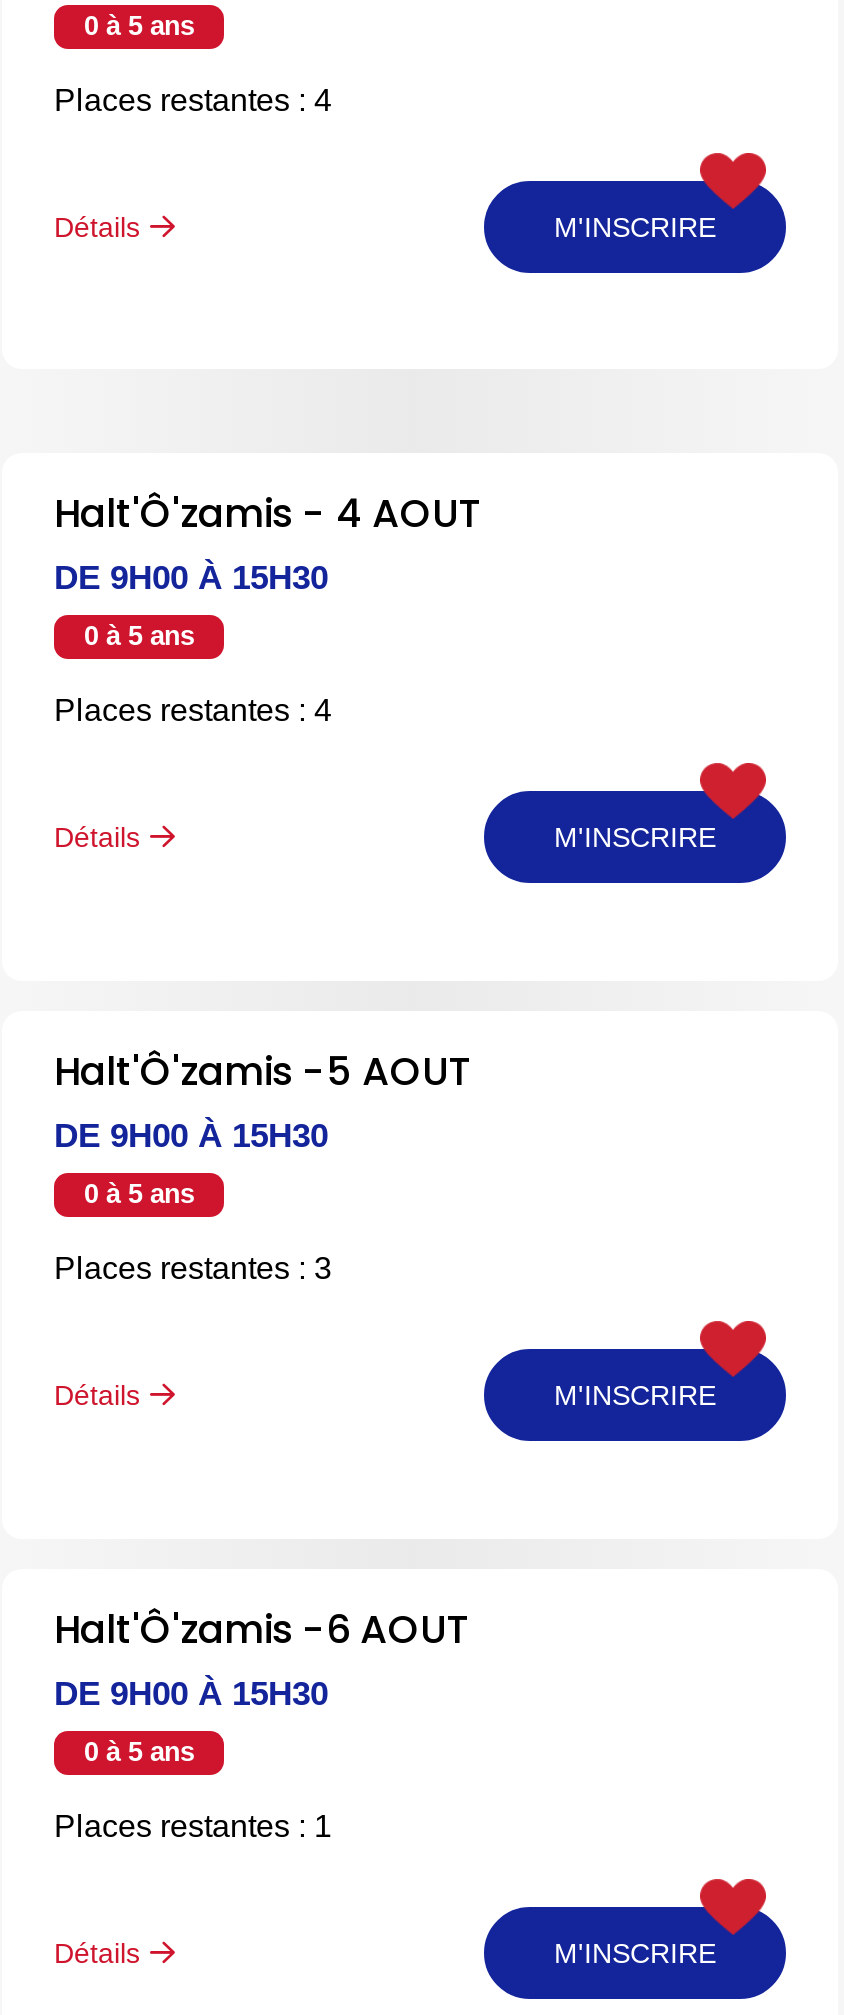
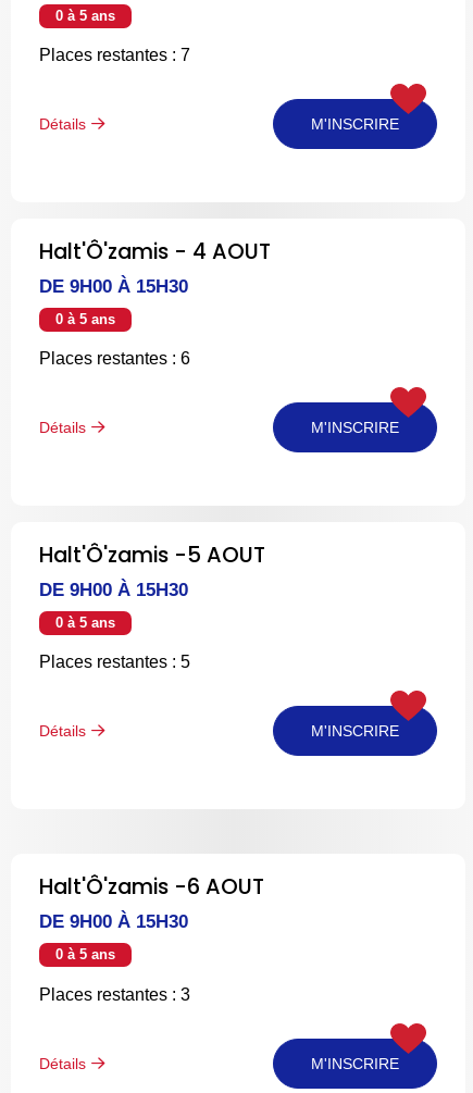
[54,82,332,116] Places restantes : 4 -> [39,46,190,65] Places restantes : 7
moved [54,484,480,651] -> [39,236,271,327]: Halt'Ô'zamis - 4 AOUT | DE 9H00 À 15H30 | 0 à 5 ans
[54,693,332,727] Places restantes : 4 -> [39,350,190,368] Places restantes : 6
moved [54,821,716,1209] -> [39,419,399,630]: Détails | M'INSCRIRE | Halt'Ô'zamis -5 AOUT | DE 9H00 À 15H30 | 0 à 5 ans
none -> [39,653,190,671] Places restantes : 5
moved [54,1251,332,1285] -> [39,985,190,1004]: Places restantes : 3
moved [54,1379,716,1411] -> [39,723,399,740]: Détails | M'INSCRIRE
[54,1809,332,1843] Places restantes : 1 -> none

